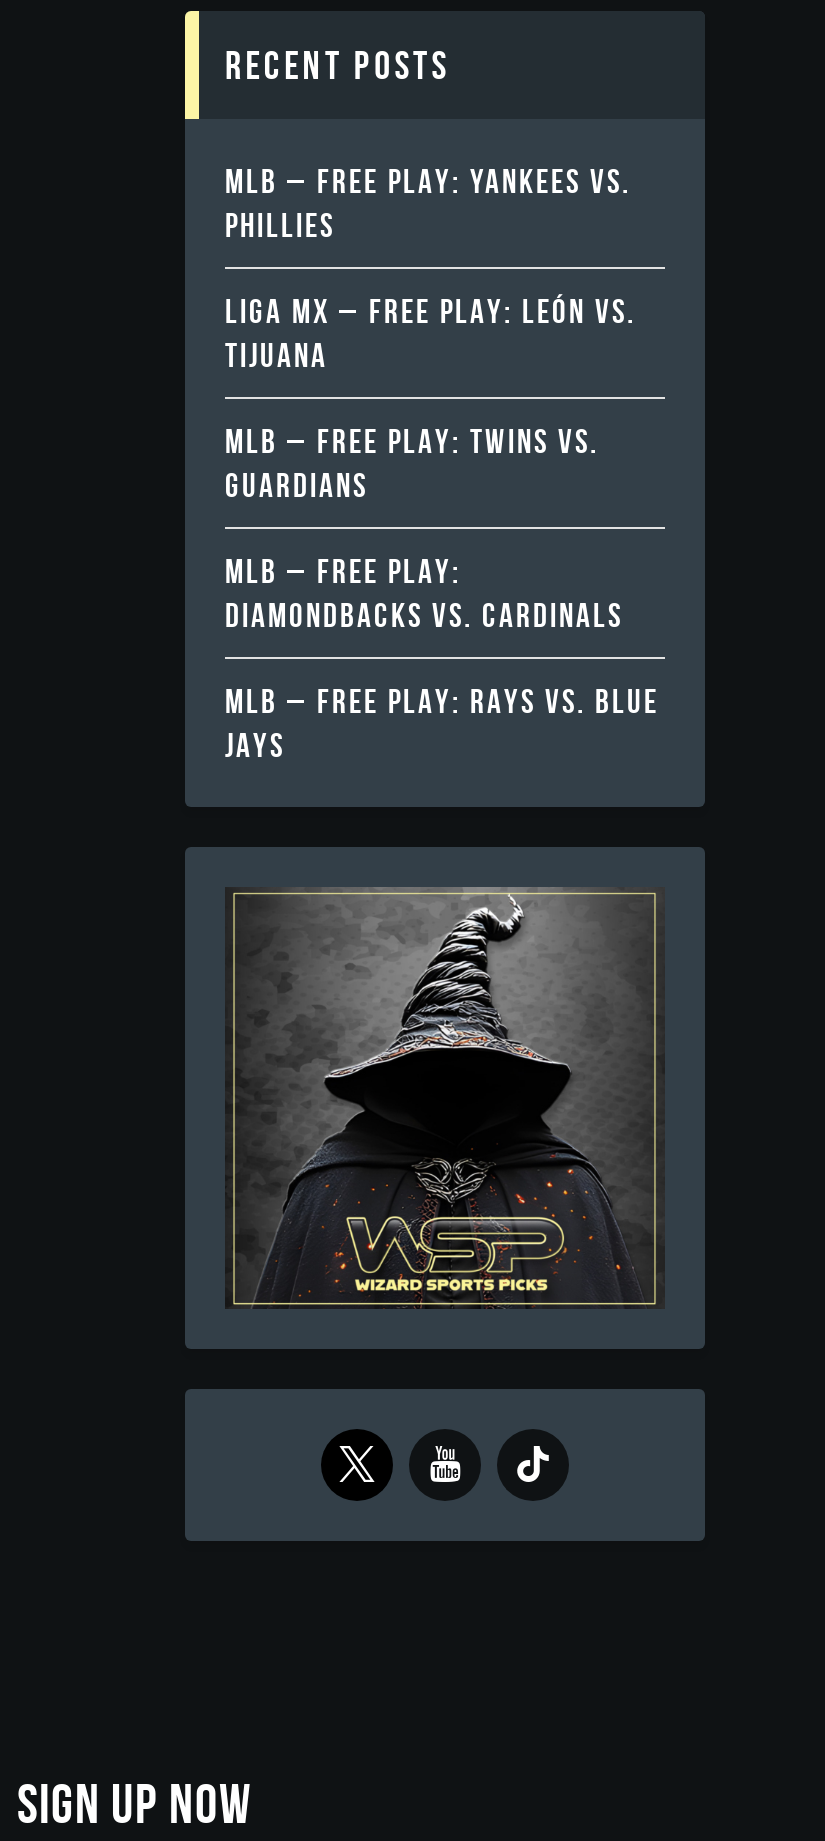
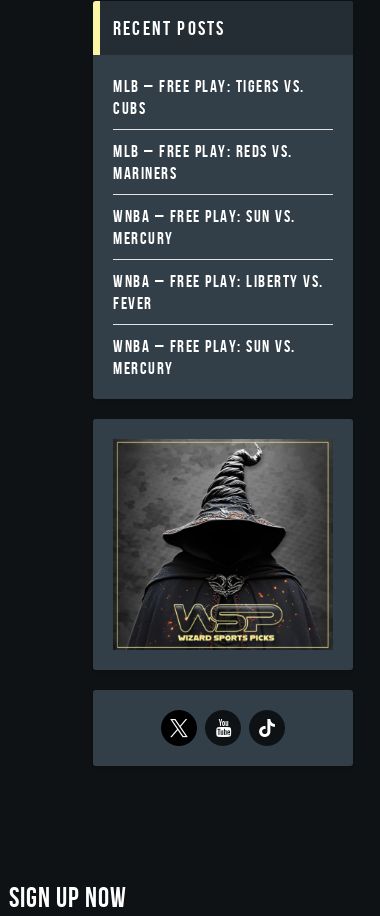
[225,163,631,243] MLB – FREE PLAY: YANKEES VS. | PHILLIES -> [113,77,304,117] MLB – FREE PLAY: TIGERS VS. | CUBS
[225,293,636,373] LIGA MX – FREE PLAY: LEÓN VS. | TIJUANA -> [113,142,292,182] MLB – FREE PLAY: REDS VS. | MARINERS
[225,423,599,503] MLB – FREE PLAY: TWINS VS. | GUARDIANS -> [113,207,295,247] WNBA – FREE PLAY: SUN VS. | MERCURY
[225,553,623,633] MLB – FREE PLAY: | DIAMONDBACKS VS. CARDINALS -> [113,272,323,312] WNBA – FREE PLAY: LIBERTY VS. | FEVER
[225,683,659,763] MLB – FREE PLAY: RAYS VS. BLUE | JAYS -> [113,337,295,377] WNBA – FREE PLAY: SUN VS. | MERCURY

